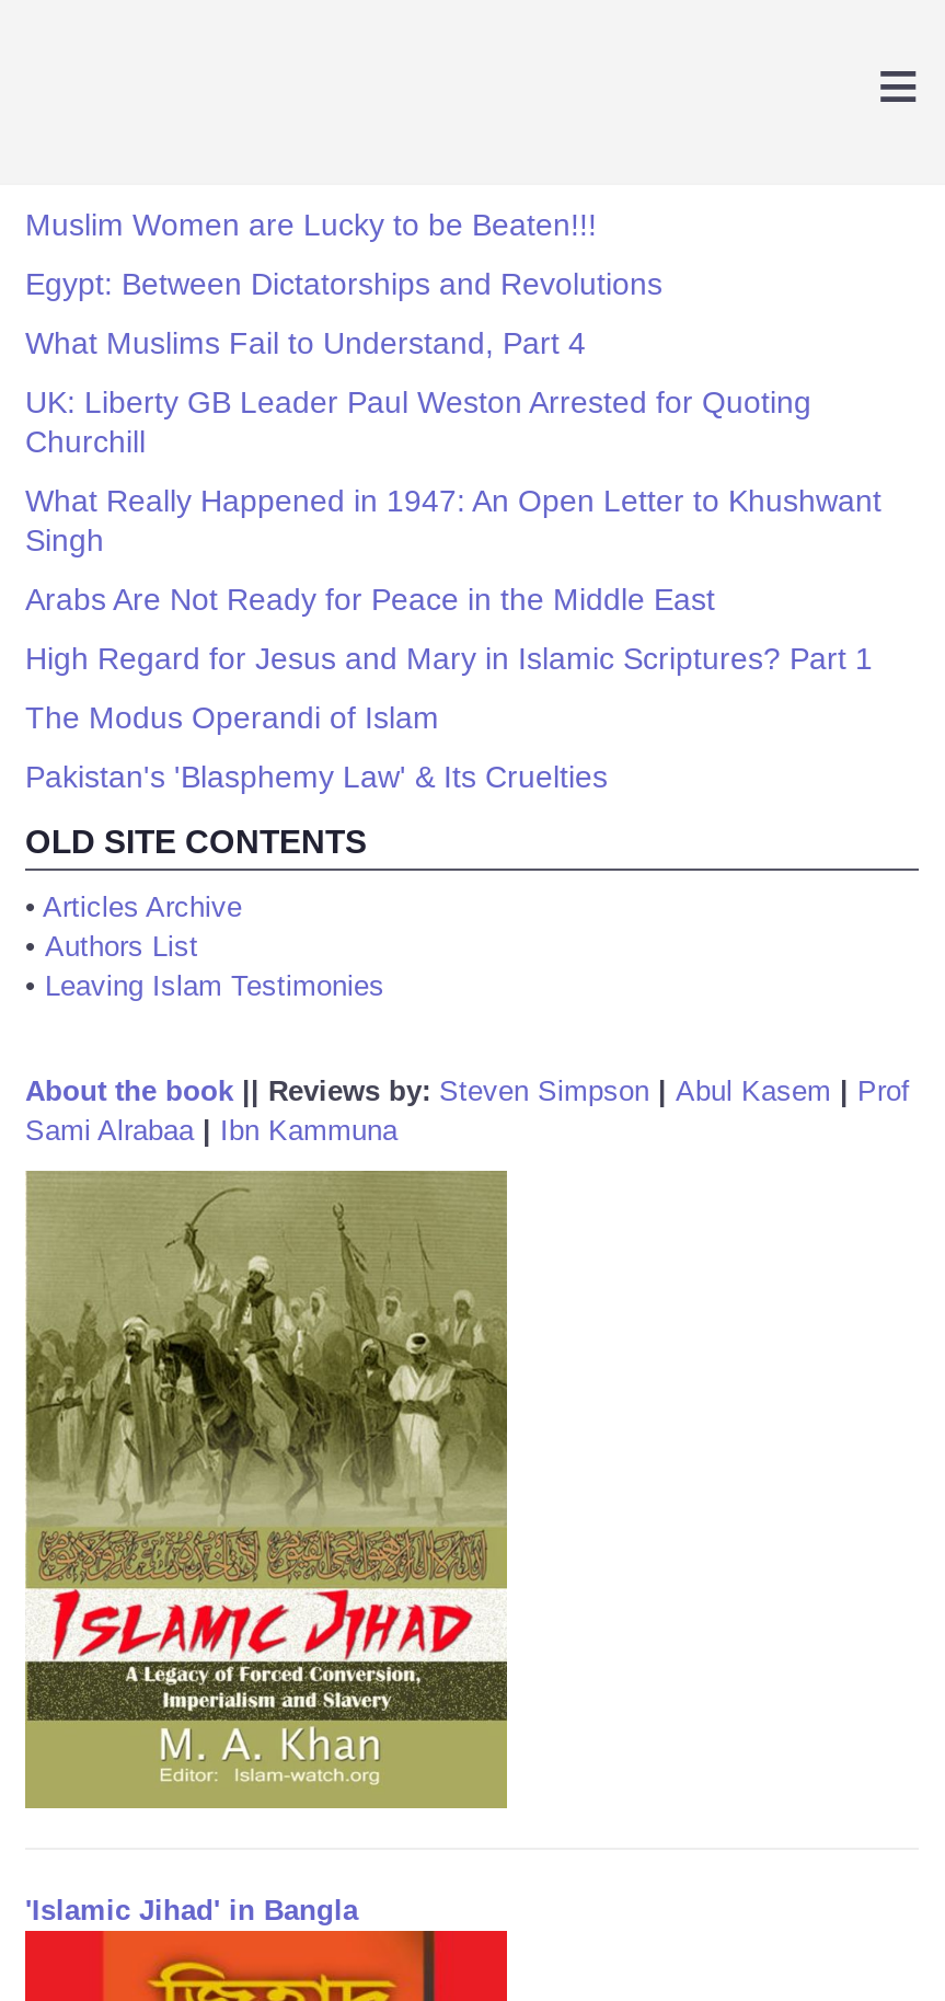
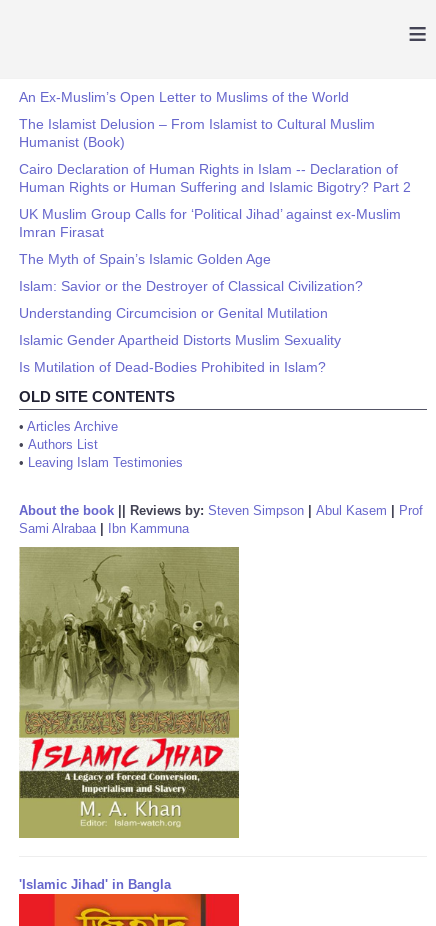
[25,207,597,242] Muslim Women are Lucky to be Beaten!!! -> [19,89,349,105] An Ex-Muslim’s Open Letter to Muslims of the World
[25,266,662,301] Egypt: Between Dictatorships and Revolutions -> [19,116,375,150] The Islamist Delusion – From Islamist to Cultural Muslim | Humanist (Book)
[25,325,586,360] What Muslims Fail to Understand, Part 4 -> [19,161,411,195] Cairo Declaration of Human Rights in Islam -- Declaration of | Human Rights or Human Suffering and Islamic Bigotry? Part 2
[25,384,811,459] UK: Liberty GB Leader Paul Weston Arrested for Quoting | Churchill -> [19,206,401,240] UK Muslim Group Calls for ‘Political Jihad’ against ex-Muslim | Imran Firasat
[25,483,881,557] What Really Happened in 1947: An Open Letter to Khushwant | Singh -> [19,251,271,267] The Myth of Spain’s Islamic Golden Age
[25,582,715,617] Arabs Are Not Ready for Peace in the Middle East -> [19,278,363,294] Islam: Savior or the Destroyer of Classical Civilization?
[25,641,873,676] High Regard for Jesus and Mary in Islamic Scriptures? Part 1 -> [19,305,328,321] Understanding Circumcision or Genital Mutilation
[25,700,439,735] The Modus Operandi of Islam -> [19,332,341,348] Islamic Gender Apartheid Distorts Muslim Sexuality
[25,759,608,794] Pakistan's 'Blasphemy Law' & Its Cruelties -> [19,359,326,375] Is Mutilation of Dead-Bodies Prohibited in Islam?

